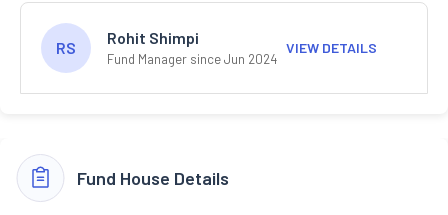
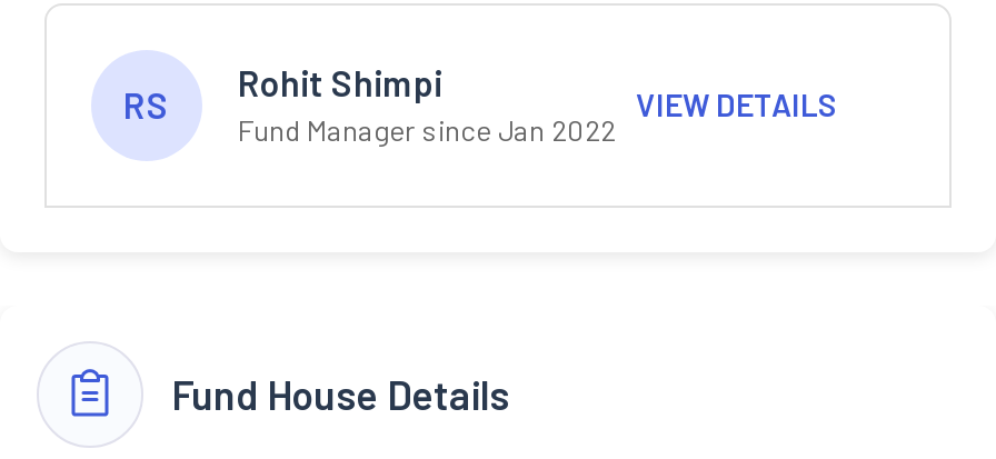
[107,51,277,67] Fund Manager since Jun 2024 -> [238,113,616,149] Fund Manager since Jan 2022

